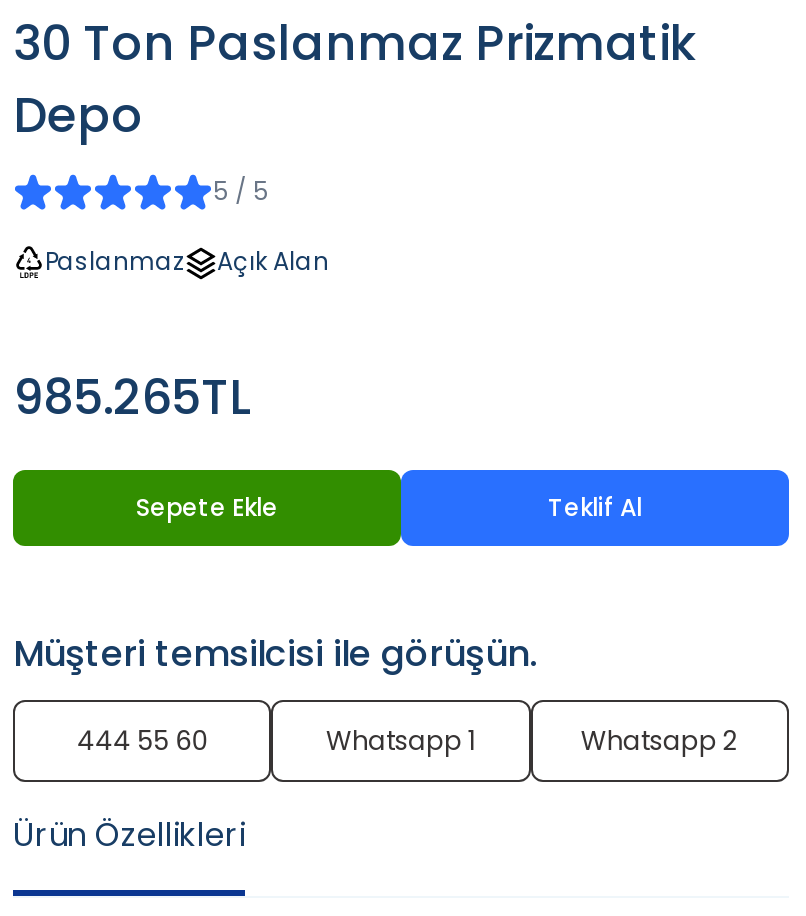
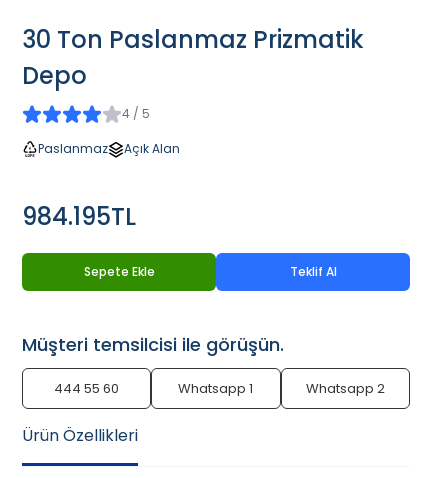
[213,175,269,209] 5 / 5 -> [122,105,150,122] 4 / 5
[13,365,251,431] 985.265TL -> [22,200,136,233] 984.195TL

